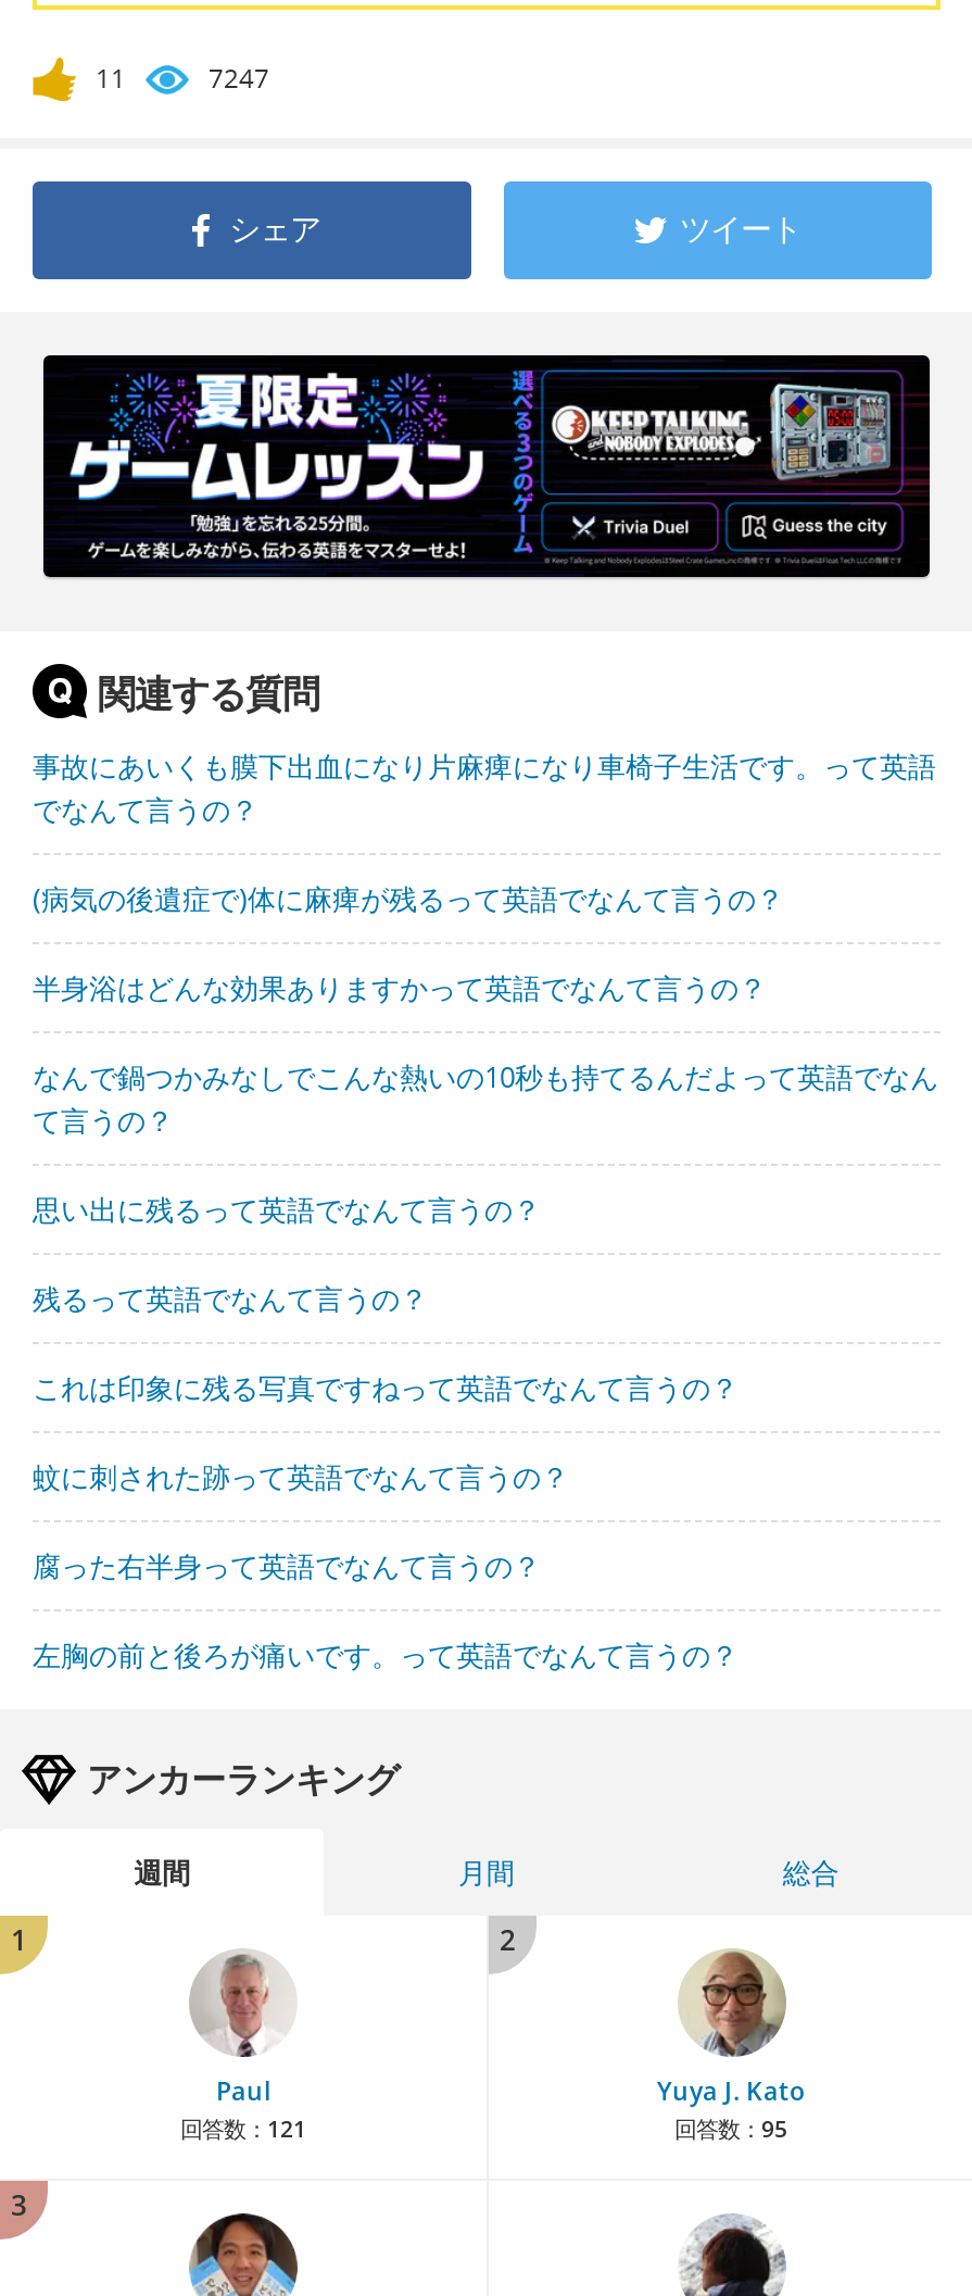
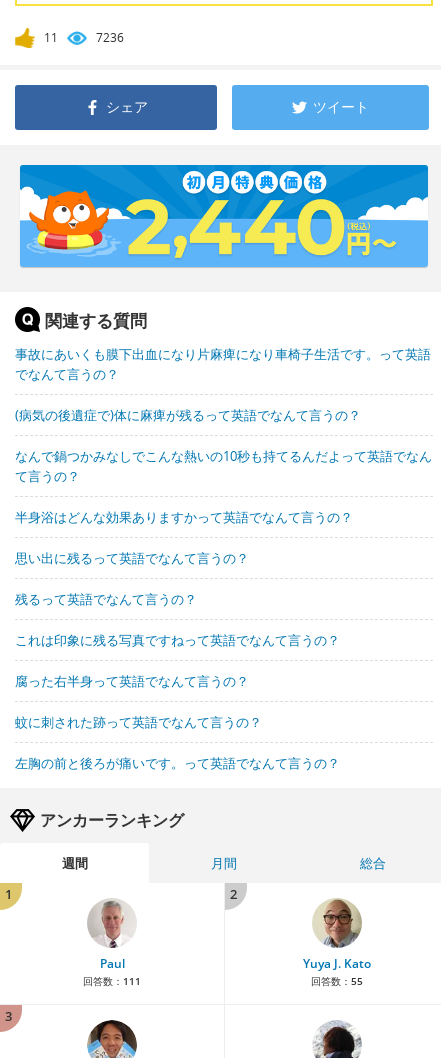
[209,60,269,97] 7247 -> [96,29,124,46] 7236
[41,353,932,579] [image] -> [19,164,429,268] [image]
moved [33,968,767,1007] -> [15,508,353,526]: 半身浴はどんな効果ありますかって英語でなんて言うの？
moved [33,1057,938,1140] -> [15,447,432,485]: なんで鍋つかみなしでこんな熱いの10秒も持てるんだよって英語でなん | て言うの？
moved [33,1457,569,1496] -> [15,713,262,731]: 蚊に刺された跡って英語でなんて言うの？
moved [33,1546,541,1585] -> [15,672,249,690]: 腐った右半身って英語でなんて言うの？
[180,2113,306,2144] 回答数：121 -> [83,974,141,988] 回答数：111
[674,2113,787,2144] 回答数：95 -> [310,974,362,988] 回答数：55

